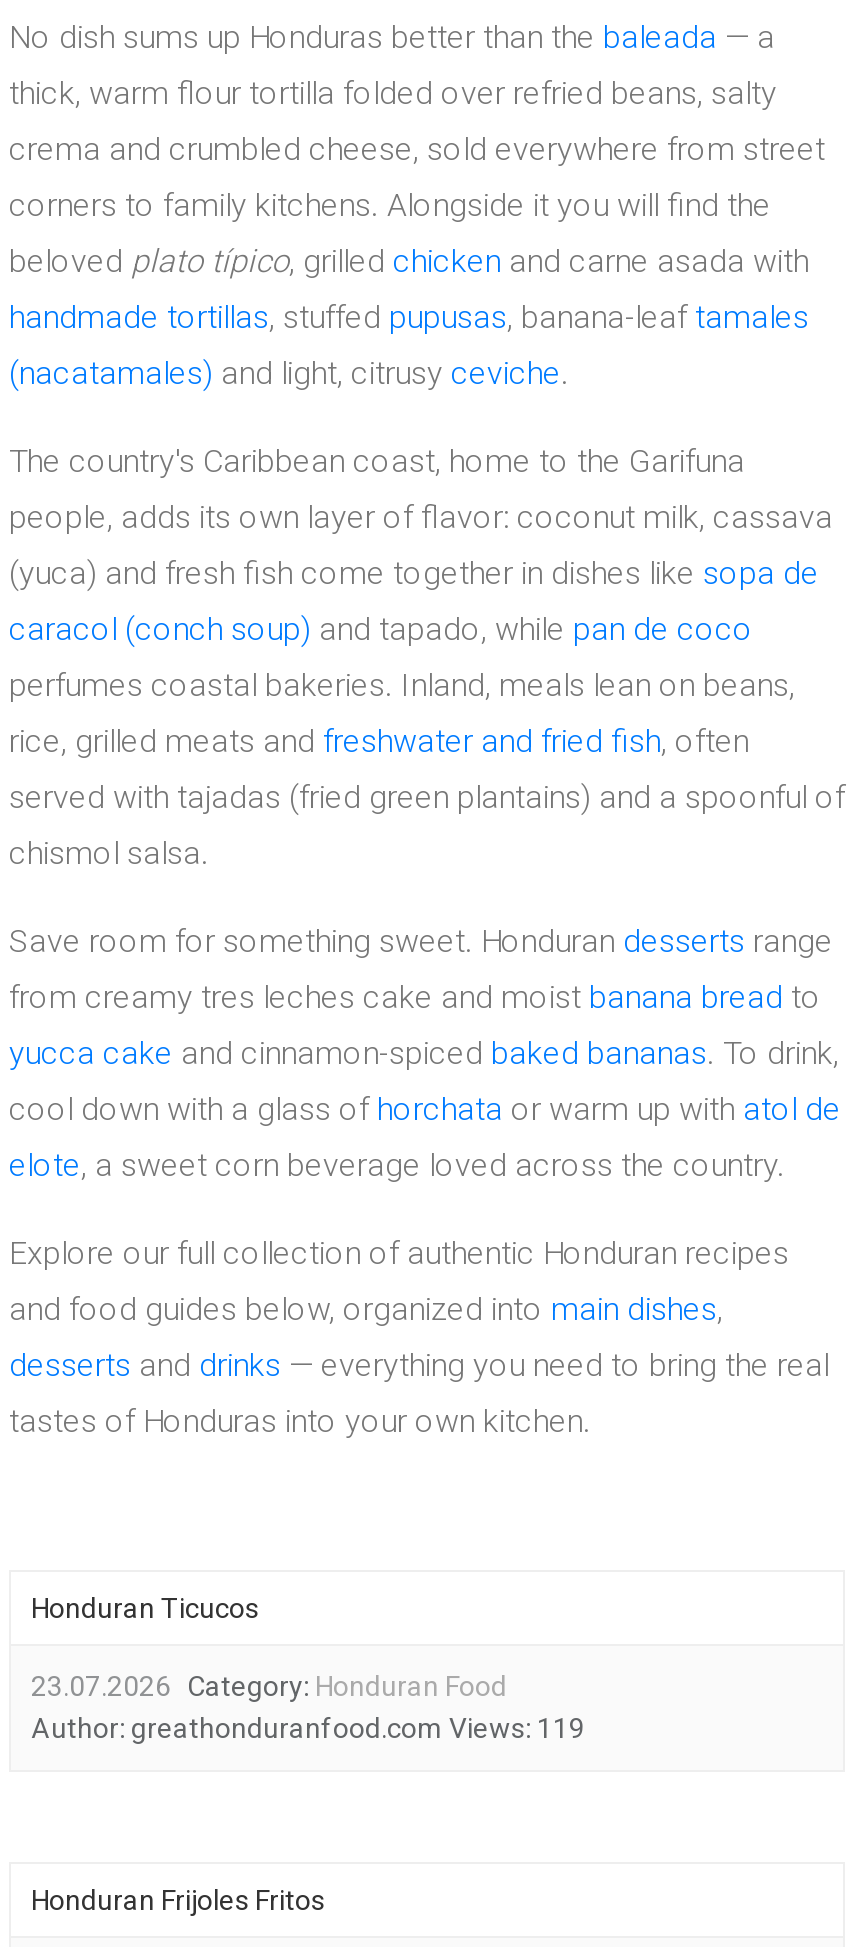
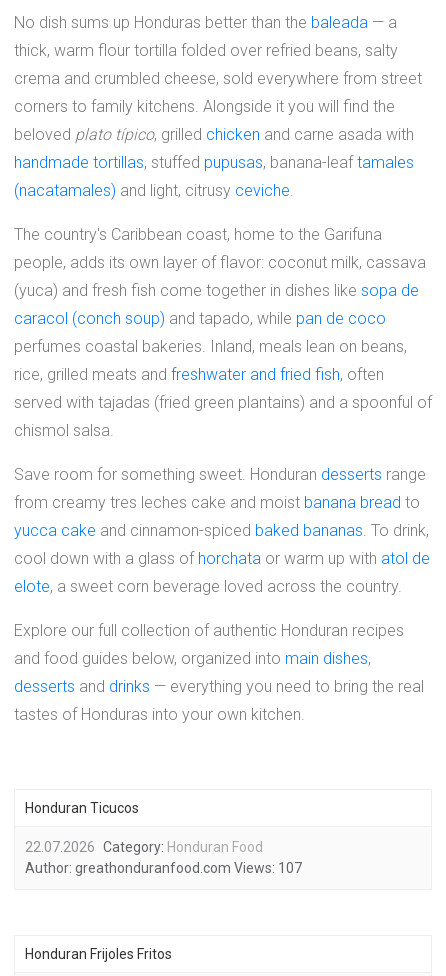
[31,1670,507,1702] 23.07.2026 Category: Honduran Food -> [25,839,263,855] 22.07.2026 Category: Honduran Food
[31,1712,585,1744] Author: greathonduranfood.com Views: 119 -> [25,860,302,876] Author: greathonduranfood.com Views: 107

